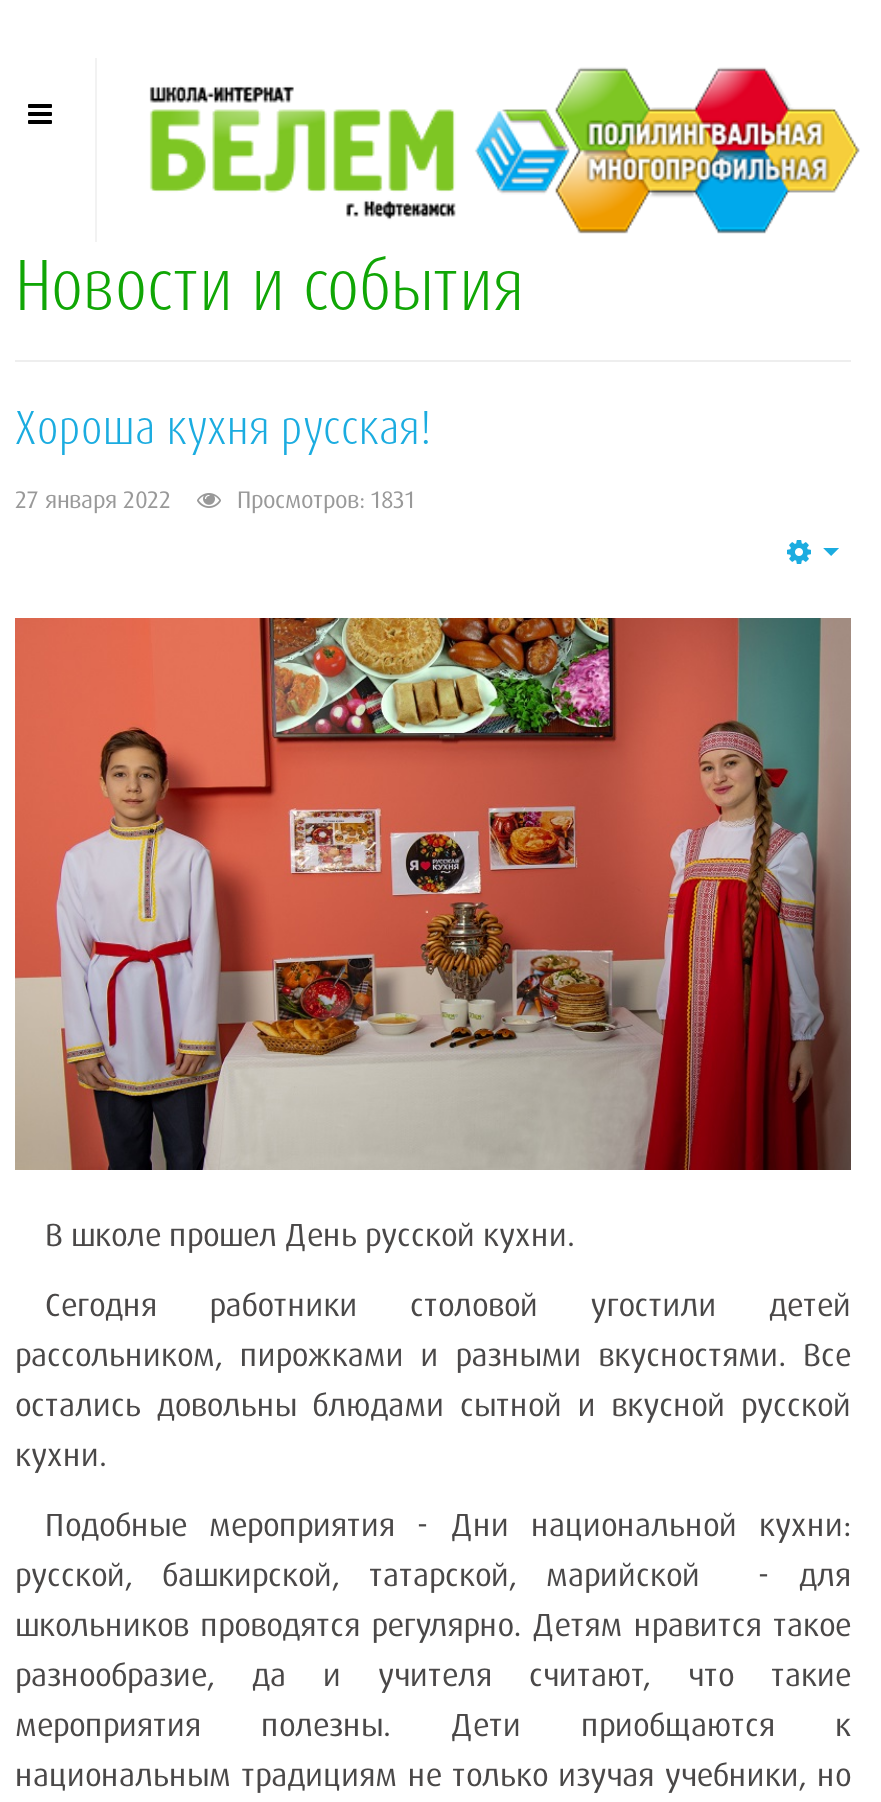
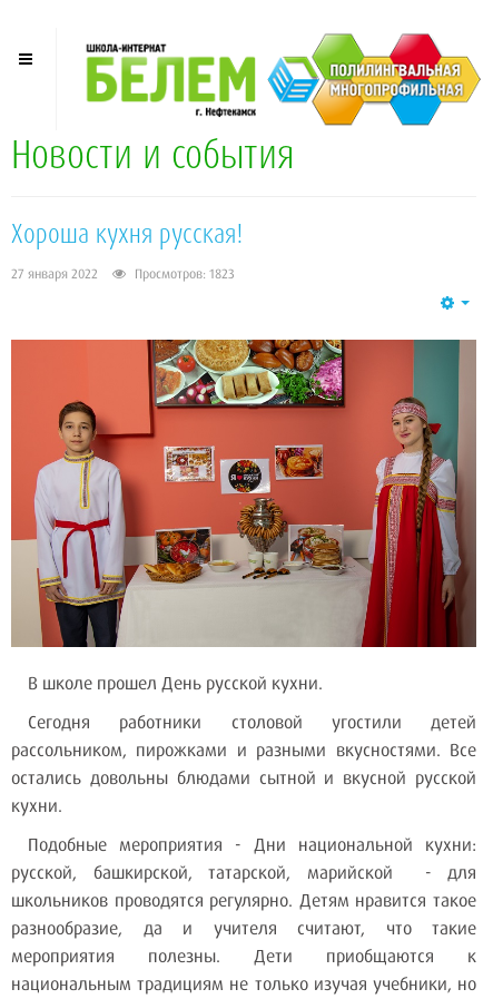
[237,484,415,514] Просмотров: 1831 -> [135,265,235,282] Просмотров: 1823

